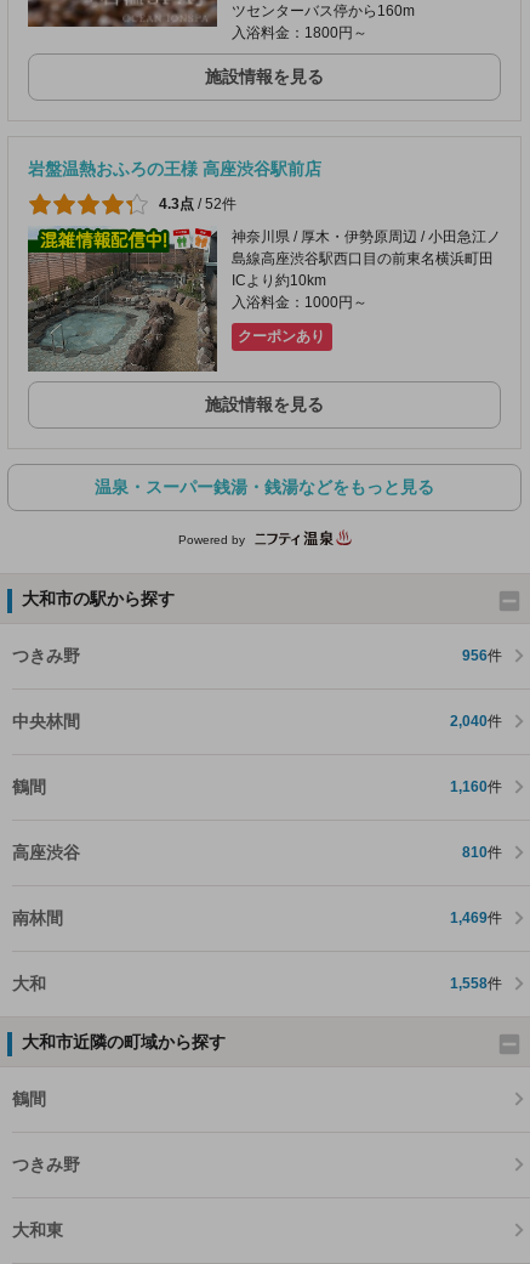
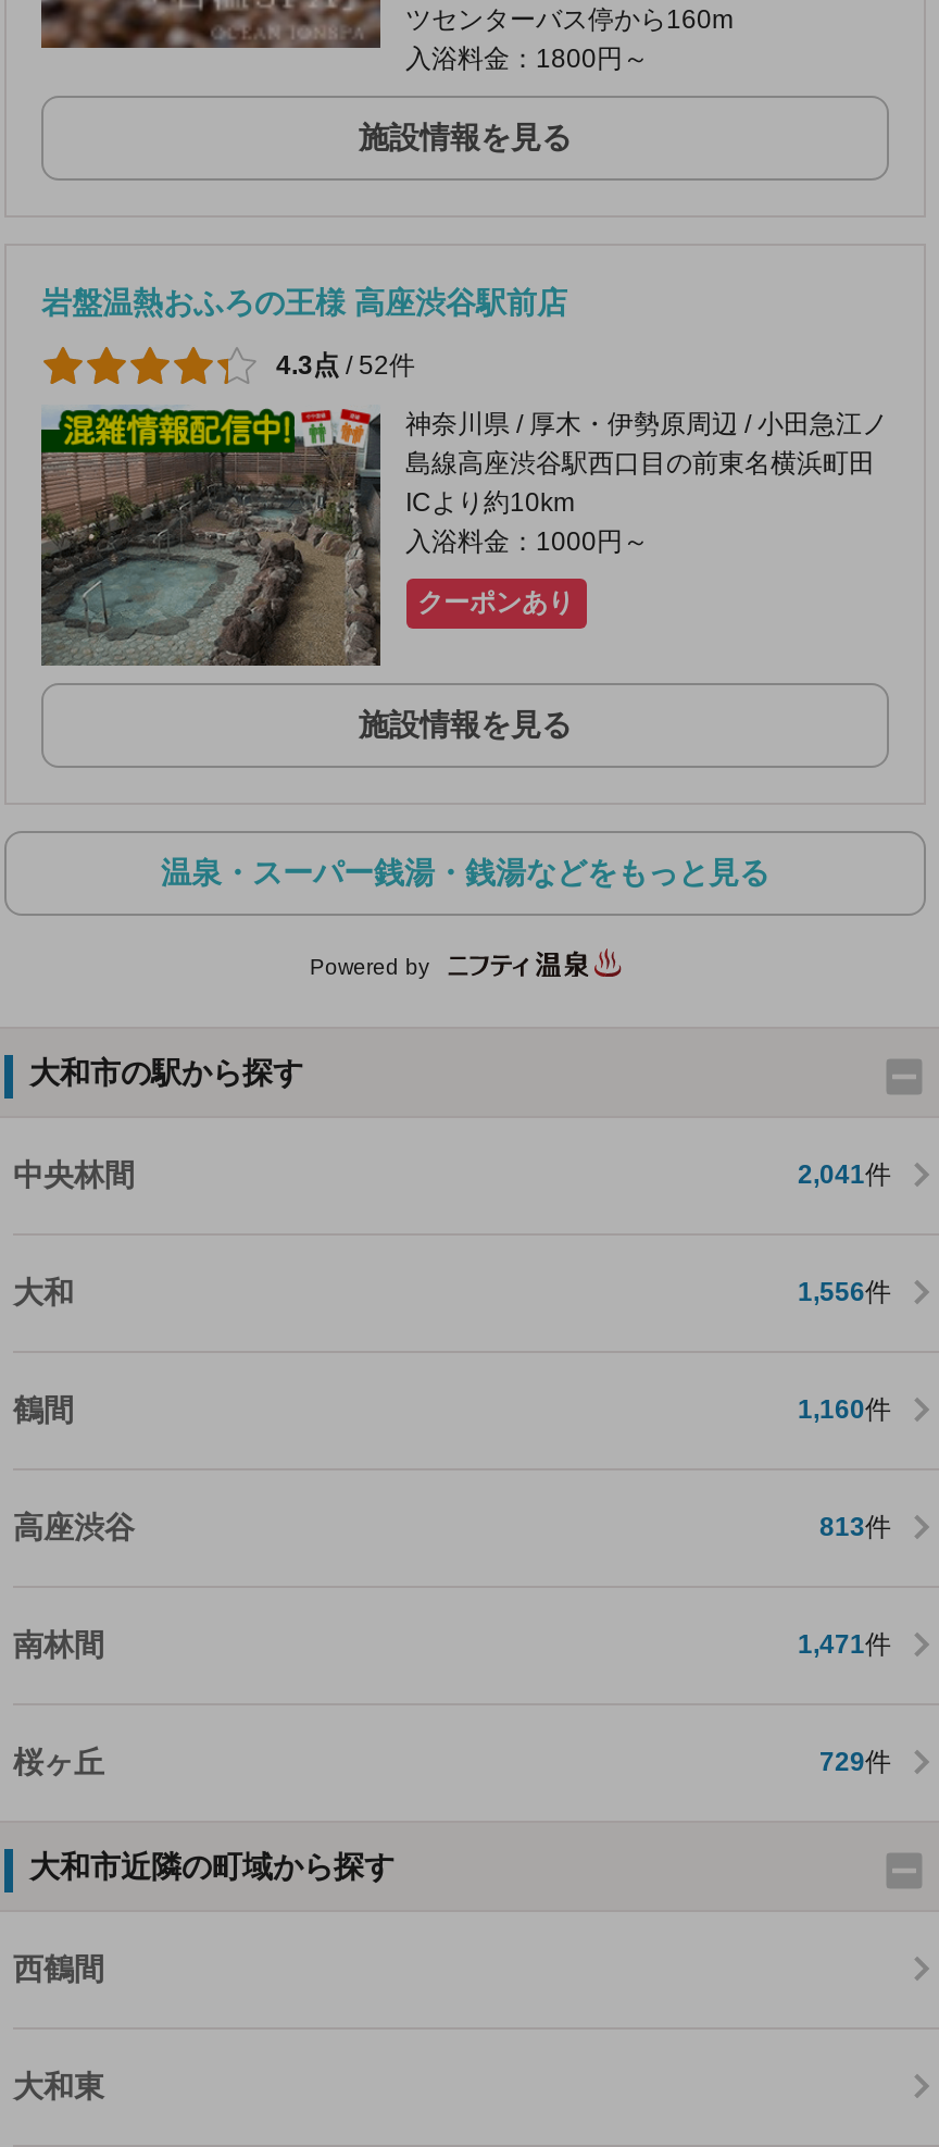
[12,645,502,665] つきみ野 | 956件 -> none
[450,713,502,730] 2,040件 -> [13,1160,891,1309] 2,041件 | 大和 | 1,556件
[462,844,502,861] 810件 -> [819,1512,891,1542] 813件
[450,910,502,927] 1,469件 -> [798,1630,891,1660] 1,471件
[12,973,502,993] 大和 | 1,558件 -> [13,1744,891,1779] 桜ヶ丘 | 729件
[12,1089,80,1174] 鶴間 | つきみ野 -> [13,1950,104,1985] 西鶴間

